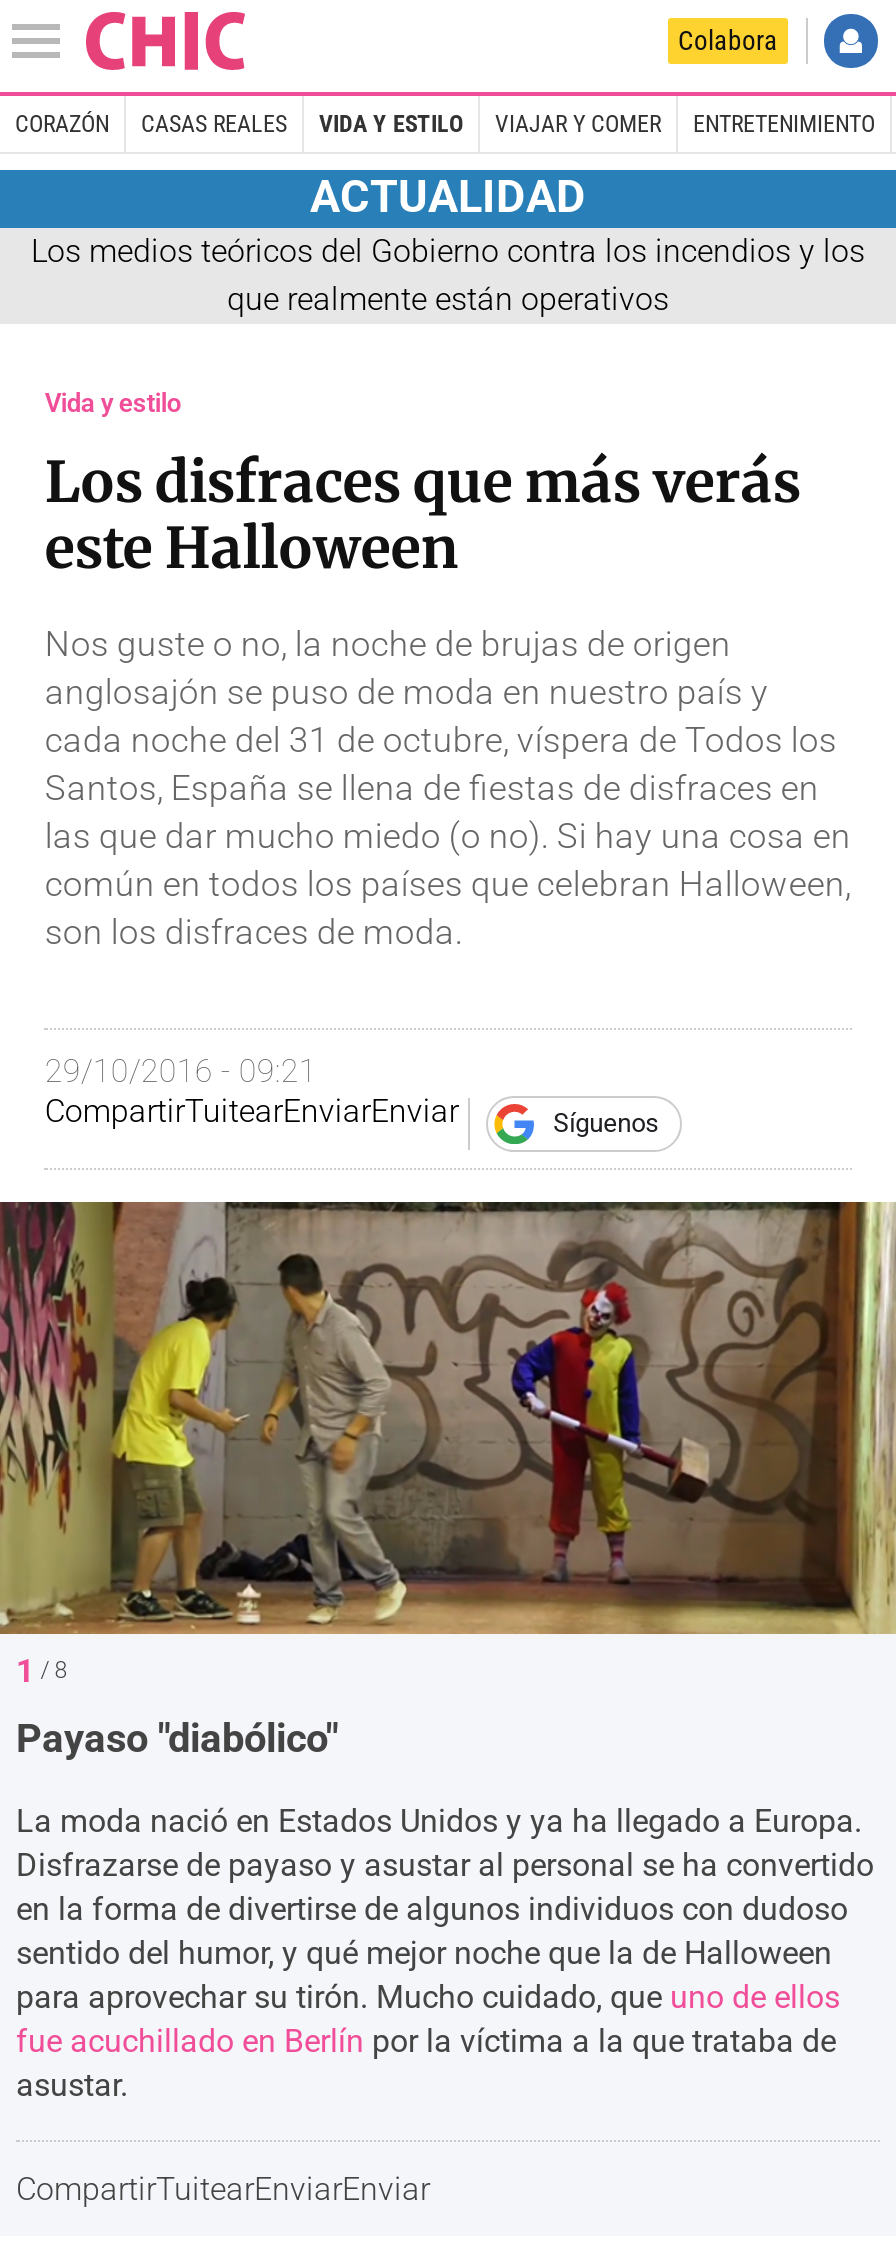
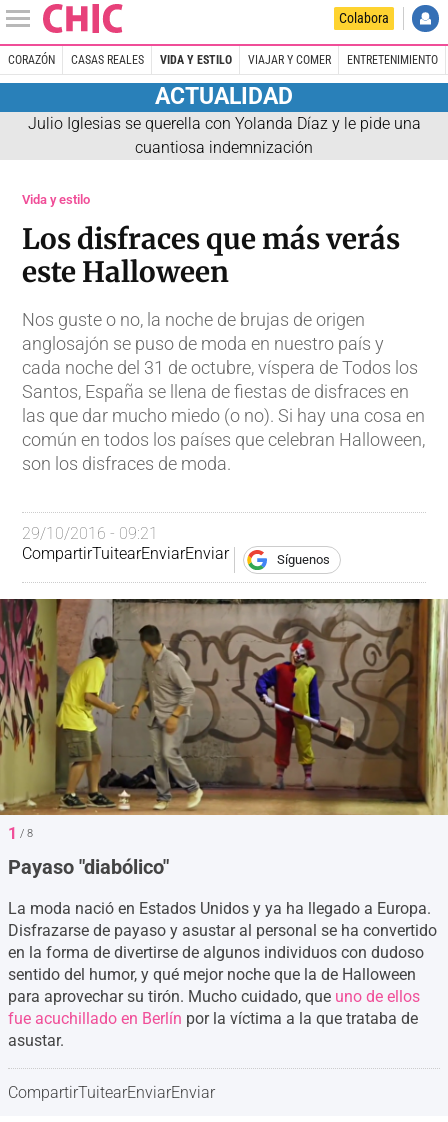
[31,231,865,317] Los medios teóricos del Gobierno contra los incendios y los | que realmente están operativos -> [27,114,420,157] Julio Iglesias se querella con Yolanda Díaz y le pide una | cuantiosa indemnización

